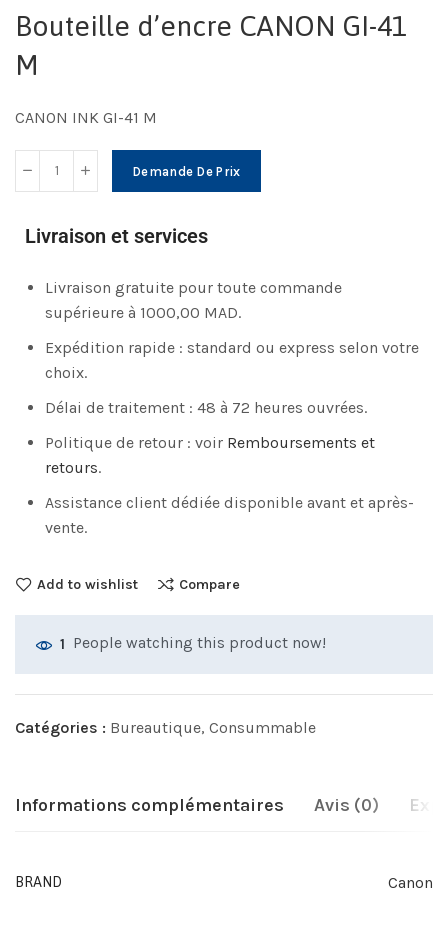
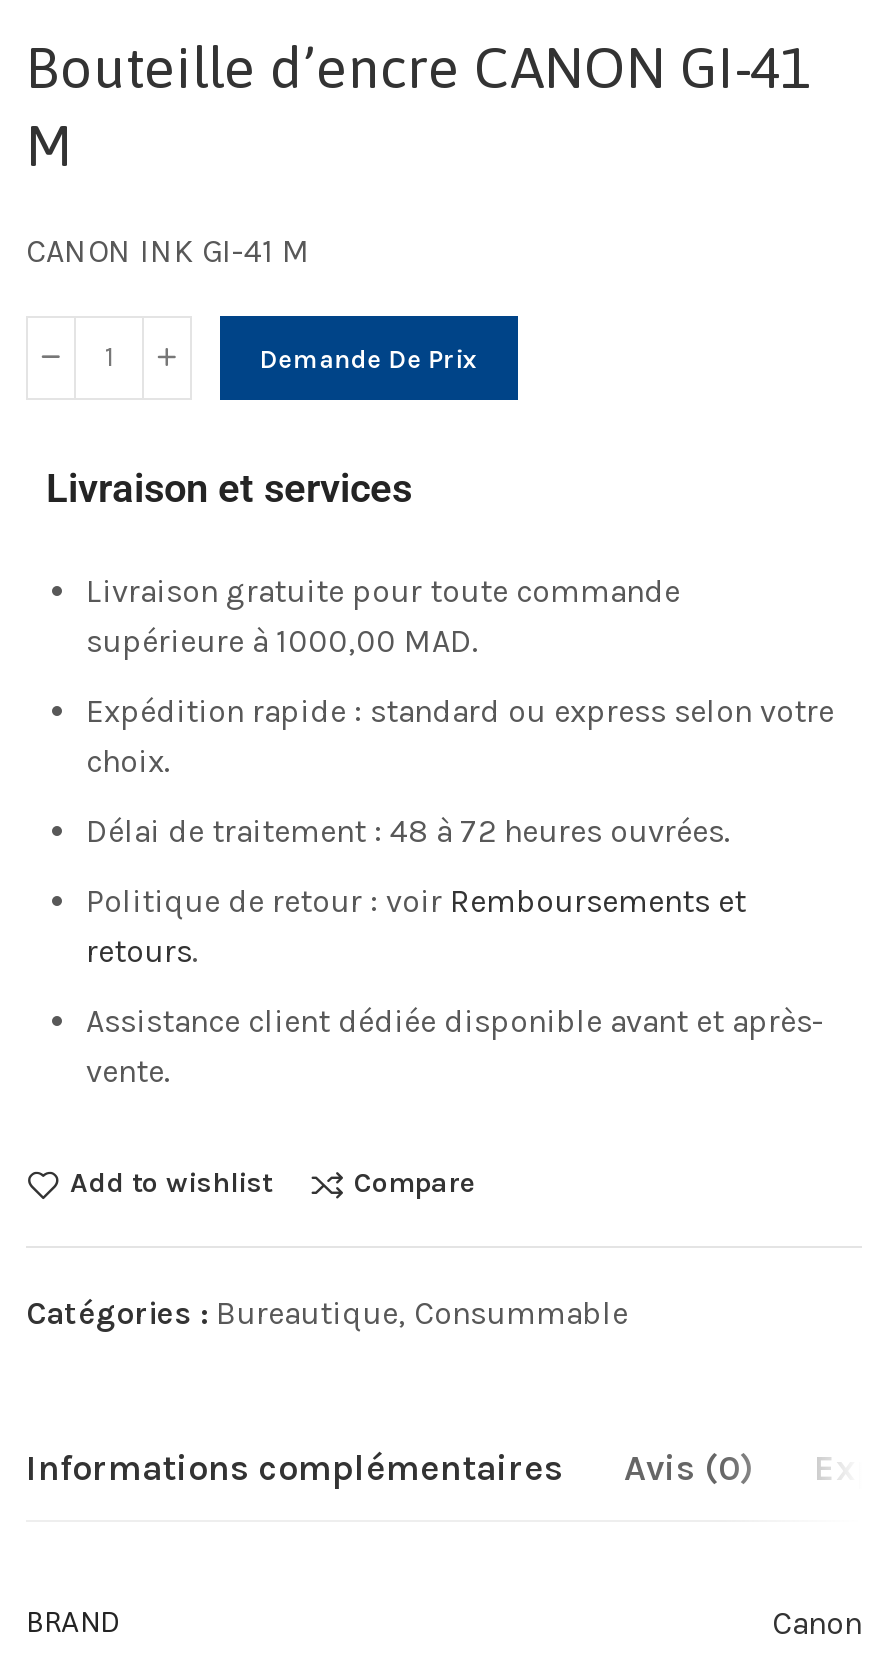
[60,633,326,652] 1 People watching this product now! -> none

